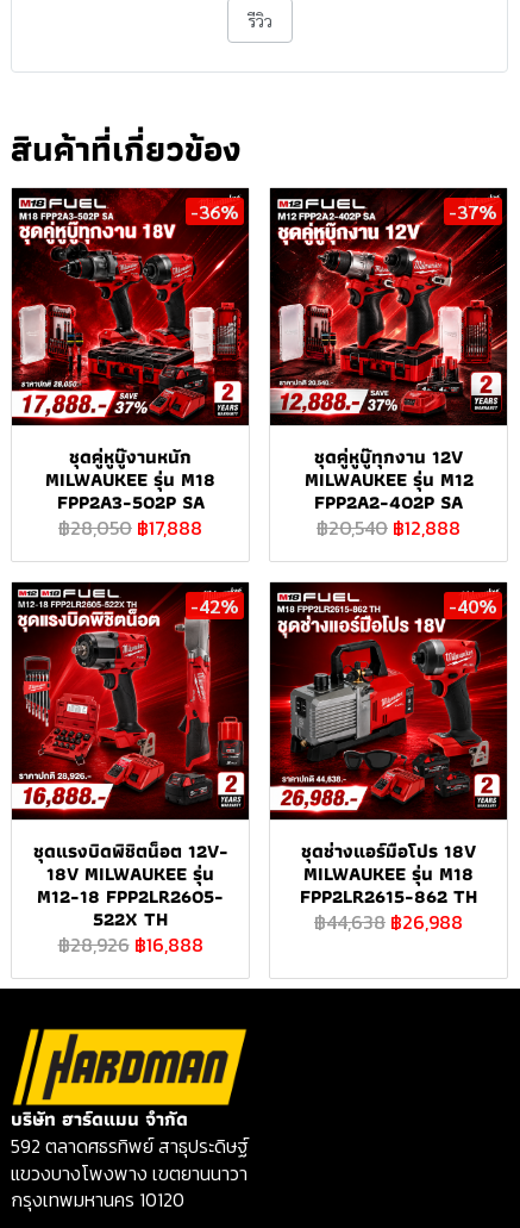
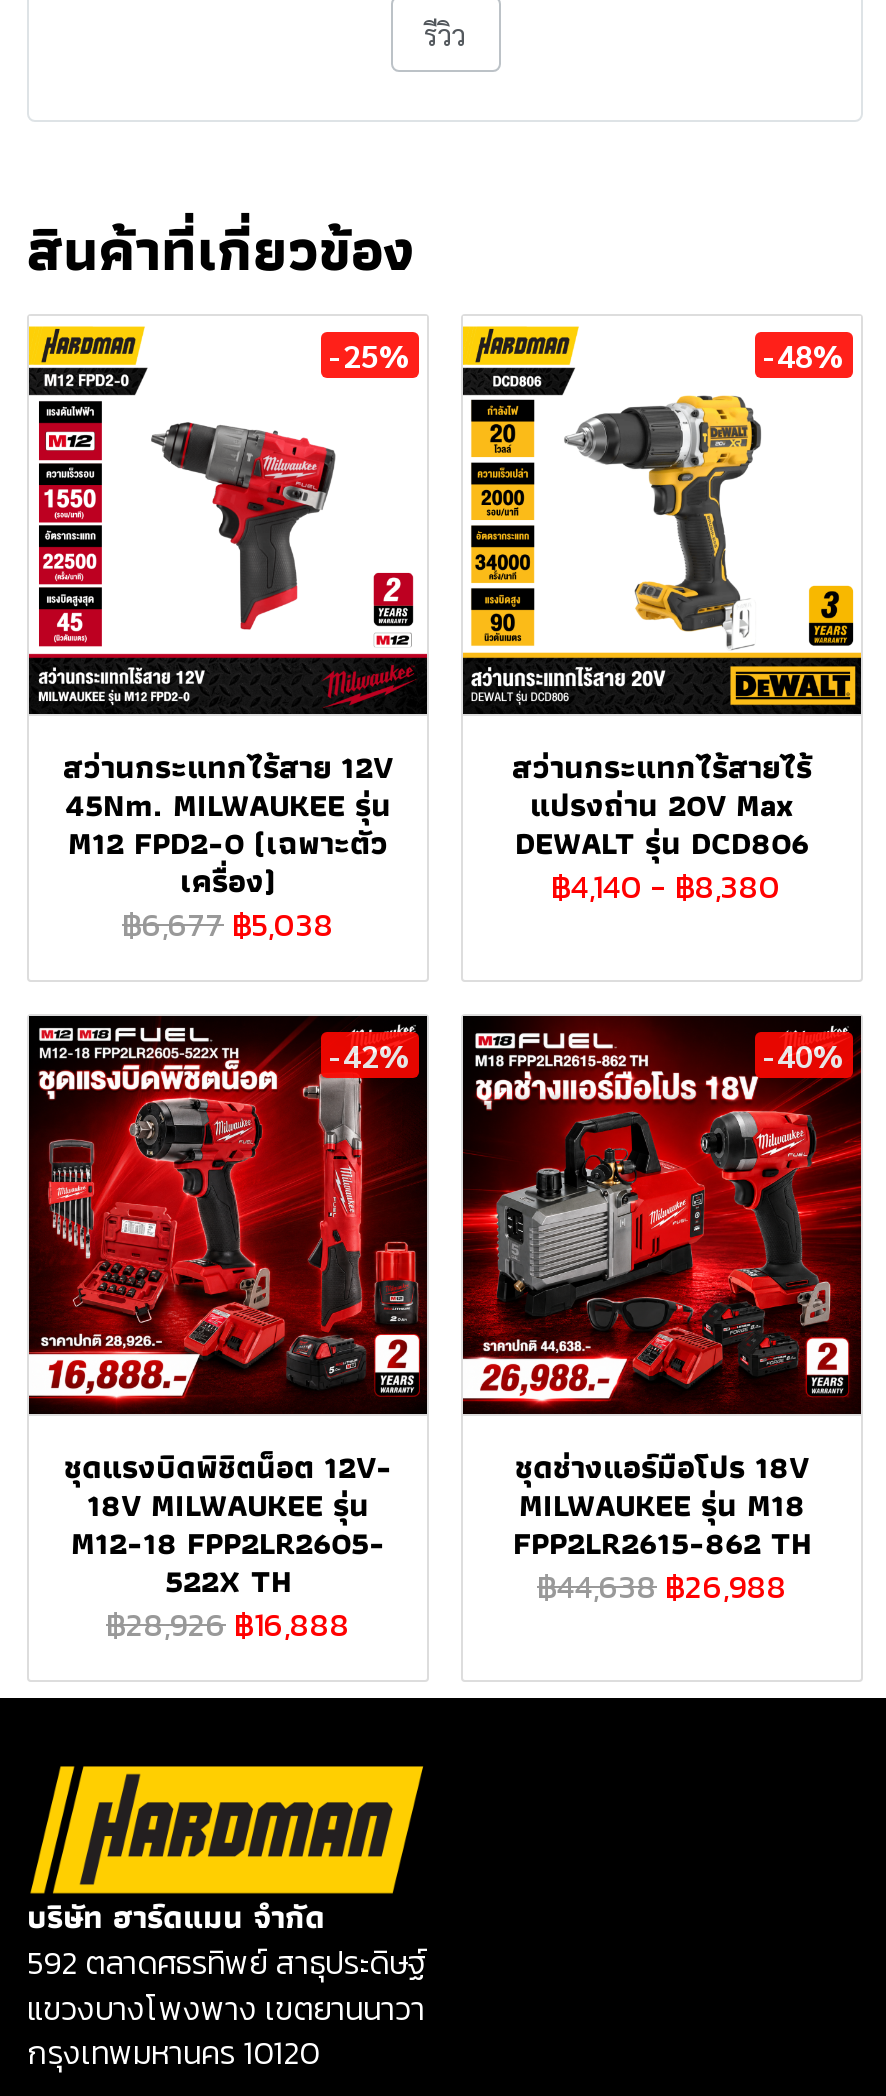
[11,187,250,420] [image] | -36% -> [27,324,429,714] [image] | -25%
[269,187,508,420] [image] | -37% -> [461,324,863,714] [image] | -48%
[45,442,215,542] ชุดคู่หูบู๊งานหนัก | MILWAUKEE รุ่น M18 | FPP2A3-502P SA | ฿28,050 ฿17,888 -> [63,742,393,948] สว่านกระแทกไร้สาย 12V | 45Nm. MILWAUKEE รุ่น | M12 FPD2-0 (เฉพาะตัว | เครื่อง) | ฿6,677 ฿5,038
[304,442,473,542] ชุดคู่หูบู๊ทุกงาน 12V | MILWAUKEE รุ่น M12 | FPP2A2-402P SA | ฿20,540 ฿12,888 -> [512,742,812,910] สว่านกระแทกไร้สายไร้ | แปรงถ่าน 20V Max | DEWALT รุ่น DCD806 | ฿4,140 - ฿8,380

